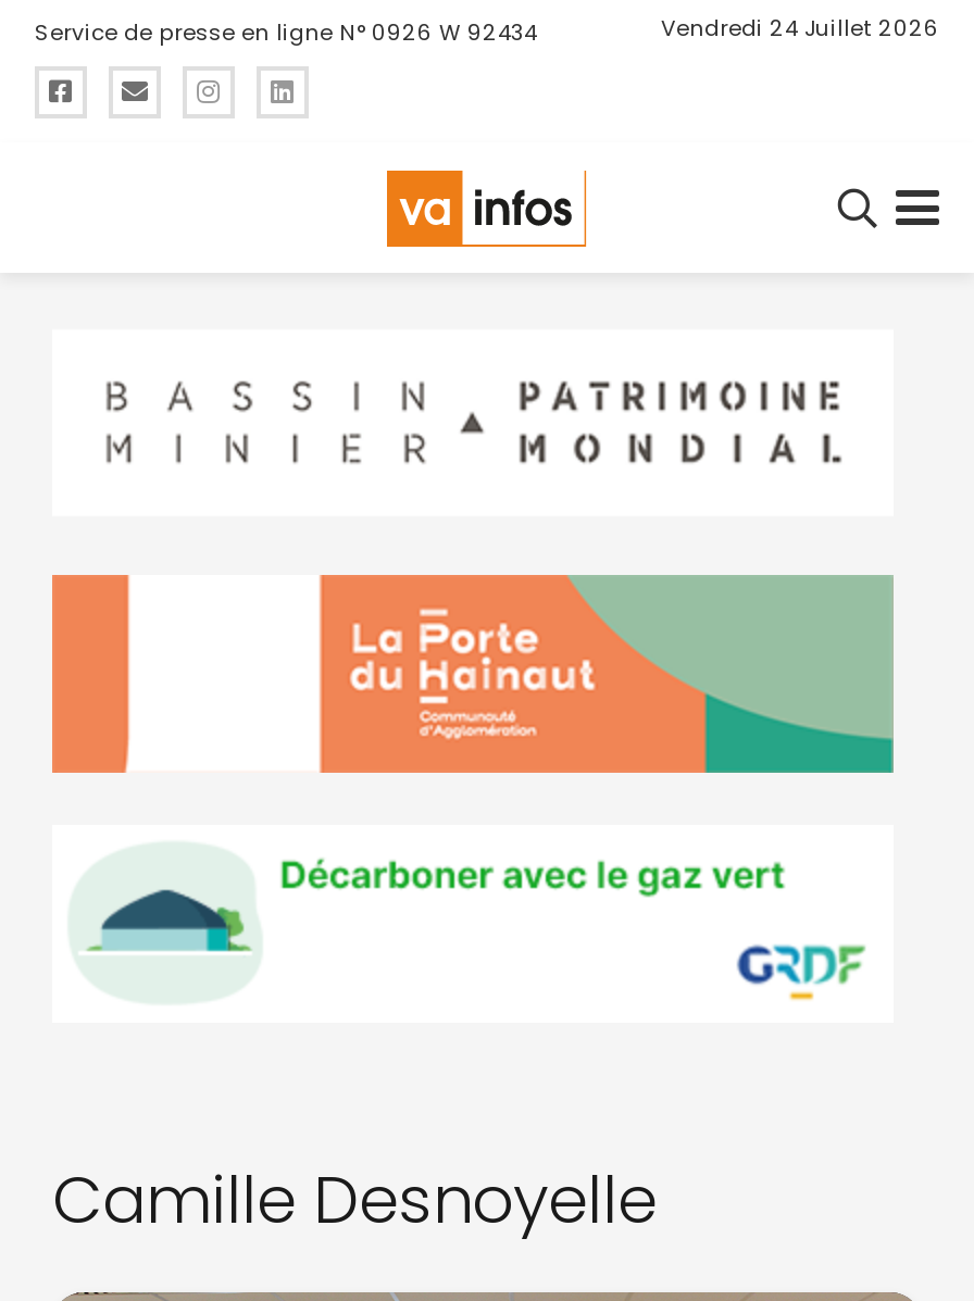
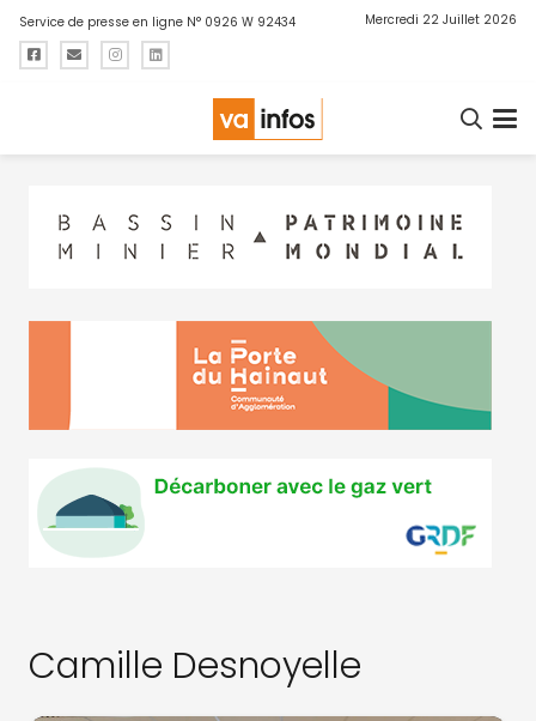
[661,12,939,45] Vendredi 24 Juillet 2026 -> [365,11,517,29] Mercredi 22 Juillet 2026

